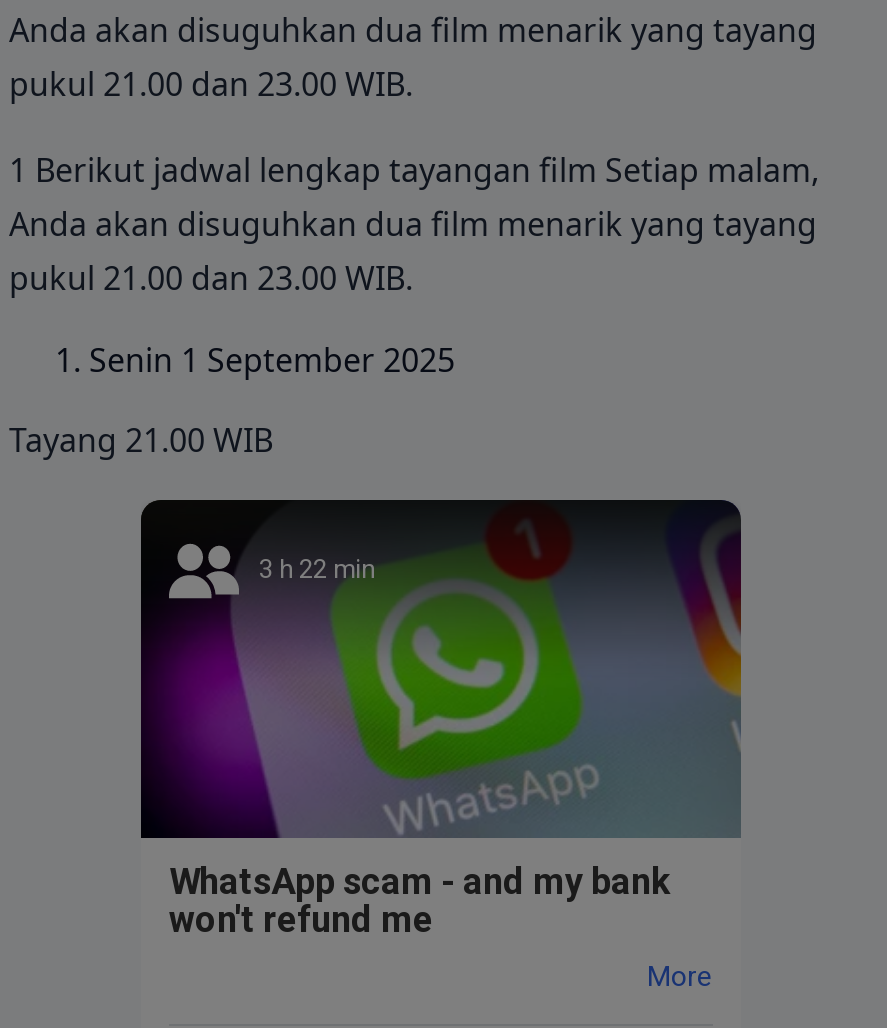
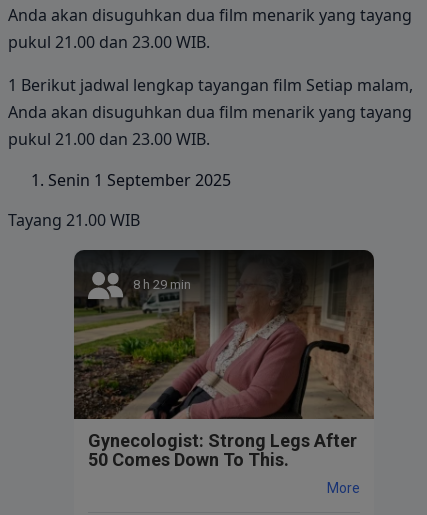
[139,504,741,840] [image] | 3 h 22 min -> [73,253,374,420] [image] | 8 h 29 min
[169,859,671,939] WhatsApp scam - and my bank | won't refund me -> [88,430,357,470] Gynecologist: Strong Legs After | 50 Comes Down To This.

